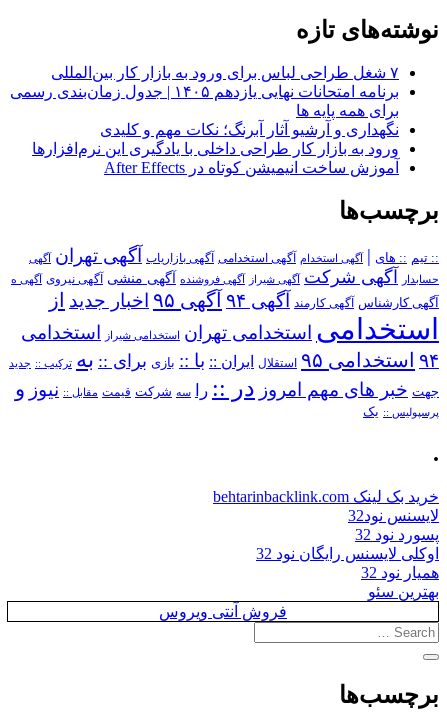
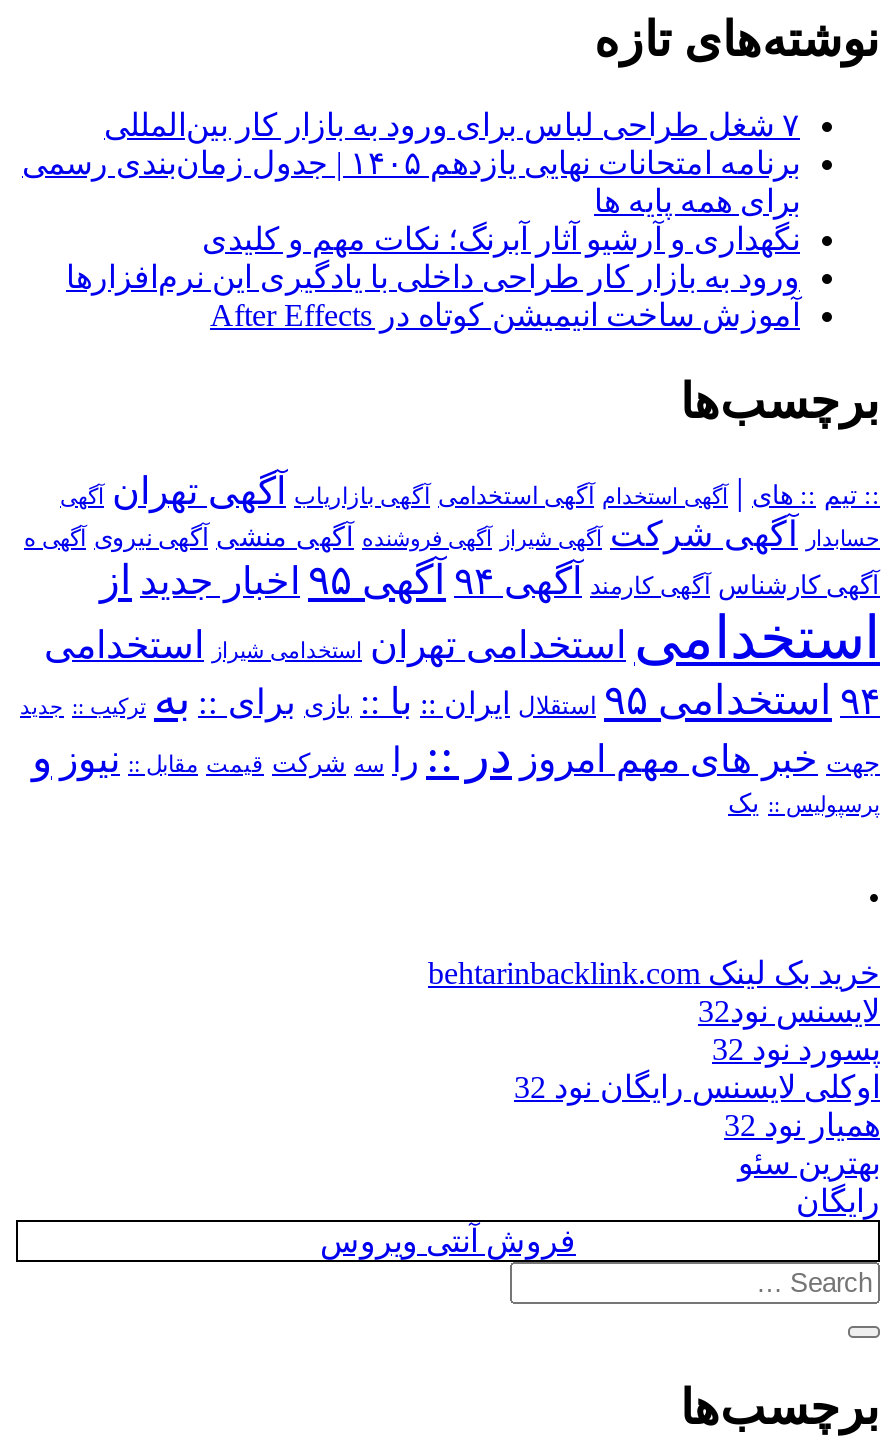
none -> [796,1184,880,1218] رایگان

